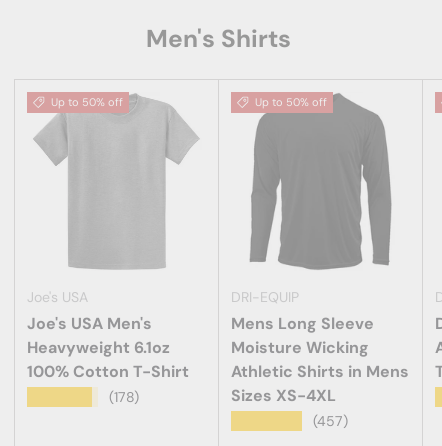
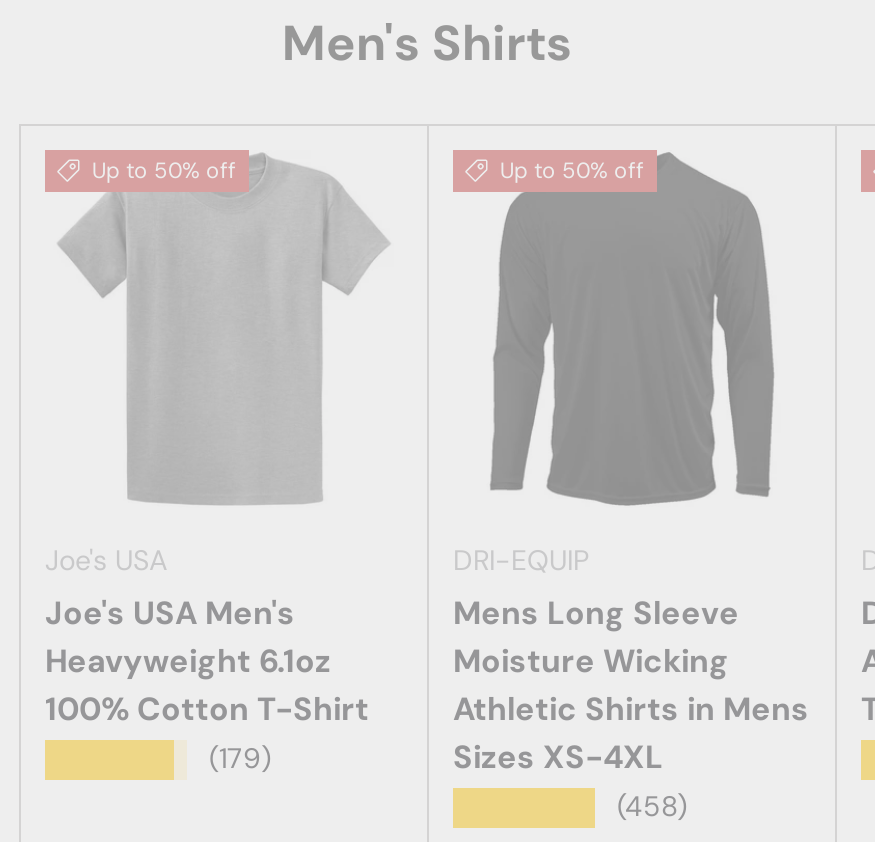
[109,388,139,406] (178) -> [209,740,271,776] (179)
[313,412,348,430] (457) -> [617,788,687,824] (458)

